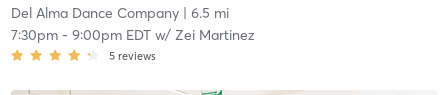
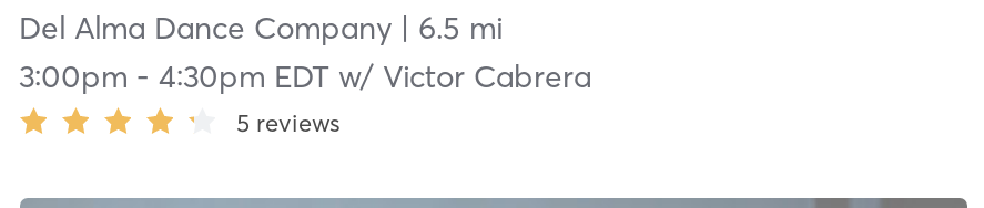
[10,26,254,44] 7:30pm - 9:00pm EDT w/ Zei Martinez -> [19,58,591,98] 3:00pm - 4:30pm EDT w/ Victor Cabrera

